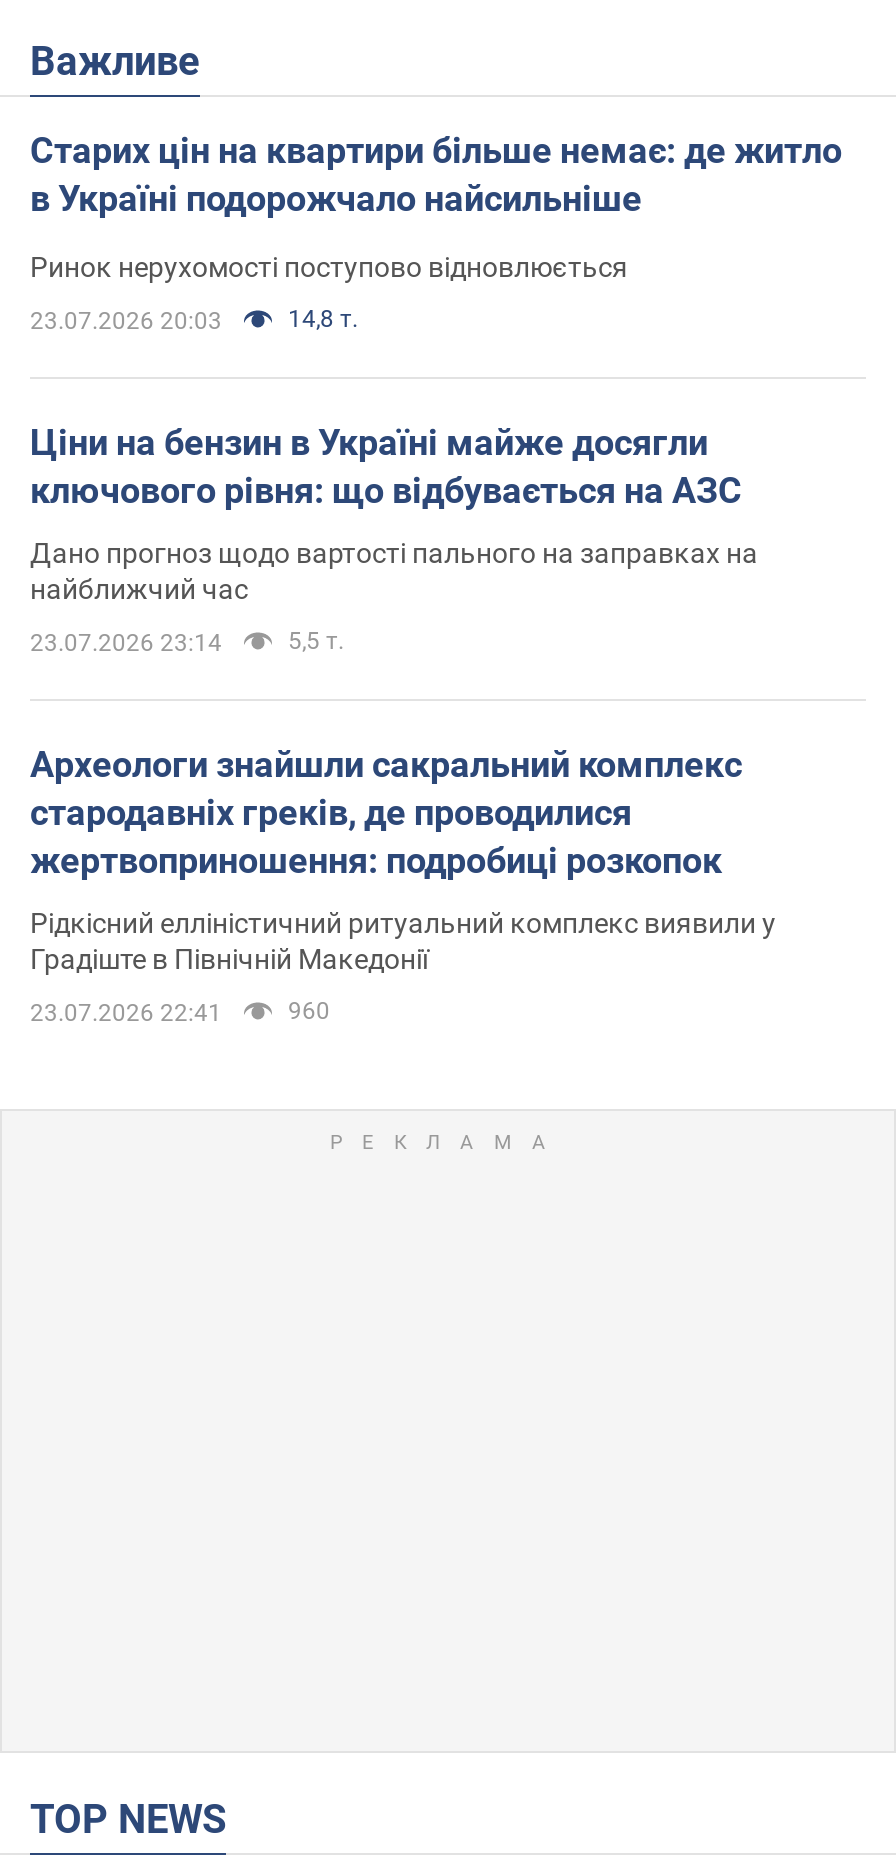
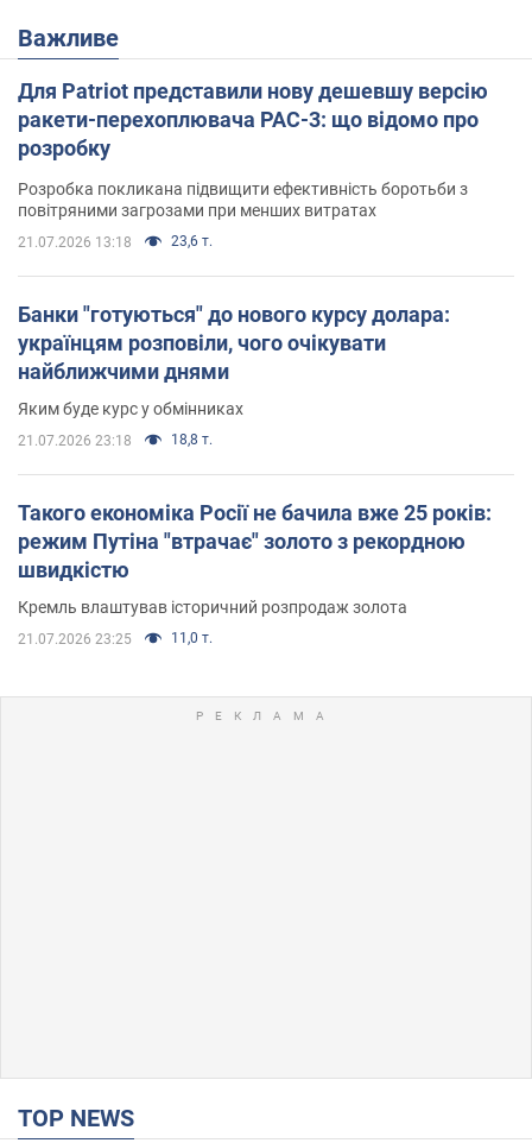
[30,128,842,218] Старих цін на квартири більше немає: де житло | в Україні подорожчало найсильніше -> [18,78,488,160] Для Patriot представили нову дешевшу версію | ракети-перехоплювача PAC-3: що відомо про | розробку
[30,250,628,282] Ринок нерухомості поступово відновлюється -> [18,179,468,219] Розробка покликана підвищити ефективність боротьби з | повітряними загрозами при менших витратах
[30,304,358,334] 23.07.2026 20:03 | 14,8 т. -> [18,233,213,250] 21.07.2026 13:18 | 23,6 т.
[30,420,742,510] Ціни на бензин в Україні майже досягли | ключового рівня: що відбувається на АЗС -> [18,301,450,383] Банки "готуються" до нового курсу долара: | українцям розповіли, чого очікувати | найближчими днями
[30,536,758,604] Дано прогноз щодо вартості пального на заправках на | найближчий час -> [18,399,243,418] Яким буде курс у обмінниках
[30,626,344,656] 23.07.2026 23:14 | 5,5 т. -> [18,431,213,449] 21.07.2026 23:18 | 18,8 т.
[30,742,742,880] Археологи знайшли сакральний комплекс | стародавніх греків, де проводилися | жертвоприношення: подробиці розкопок -> [18,500,492,582] Такого економіка Росії не бачила вже 25 років: | режим Путіна "втрачає" золото з рекордною | швидкістю
[30,906,776,974] Рідкісний елліністичний ритуальний комплекс виявили у | Градіште в Північній Македонії -> [18,597,407,616] Кремль влаштував історичний розпродаж золота
[30,996,330,1026] 23.07.2026 22:41 | 960 -> [18,629,213,647] 21.07.2026 23:25 | 11,0 т.

